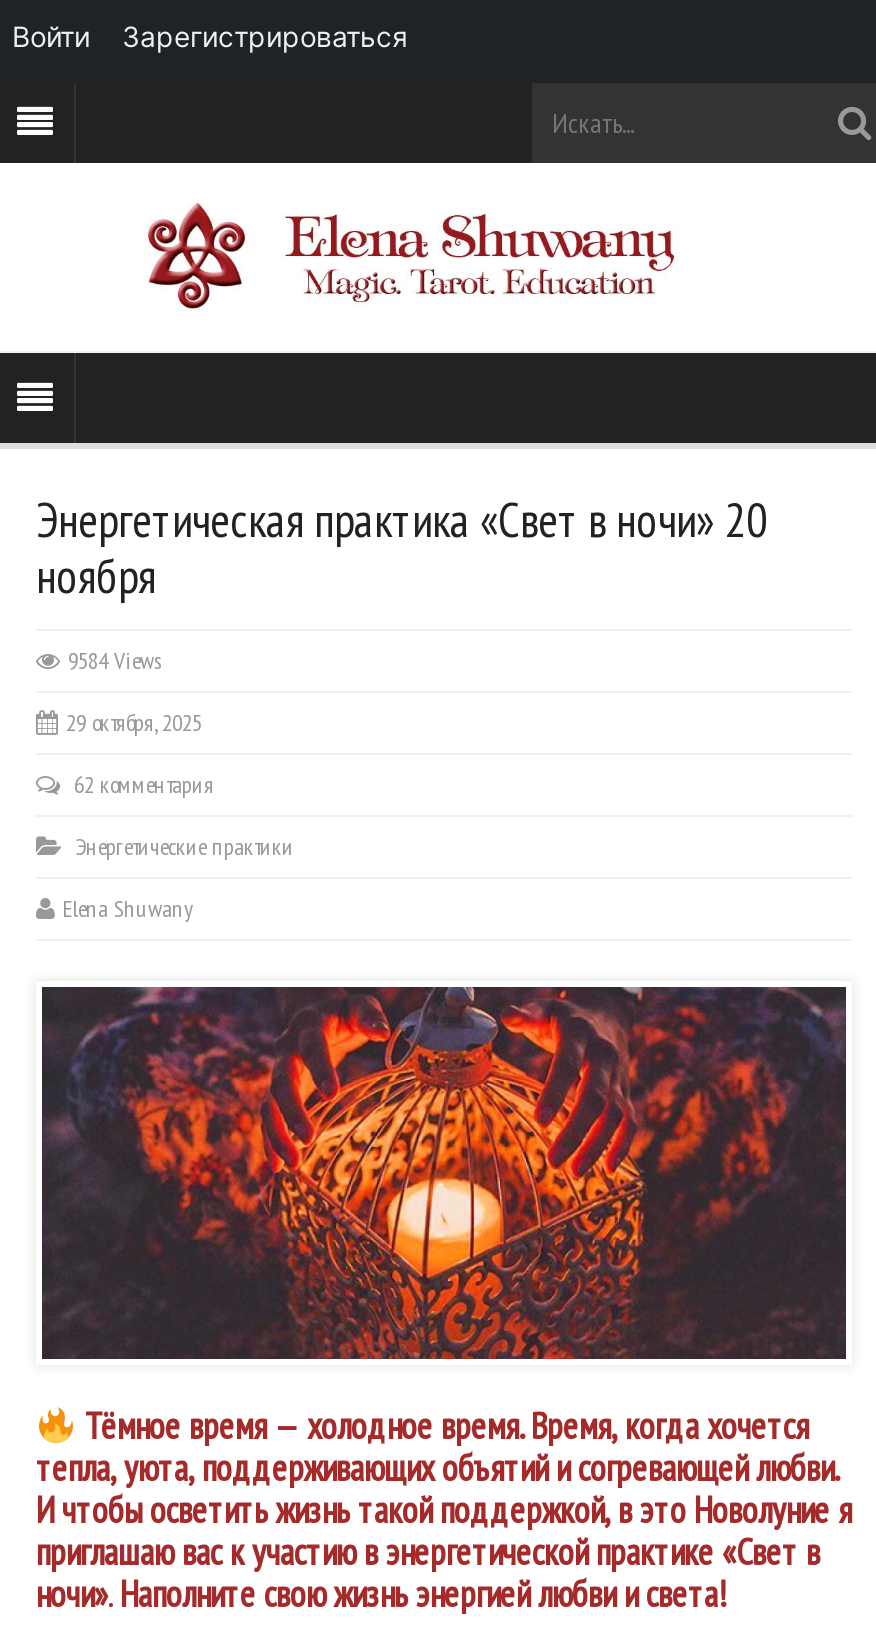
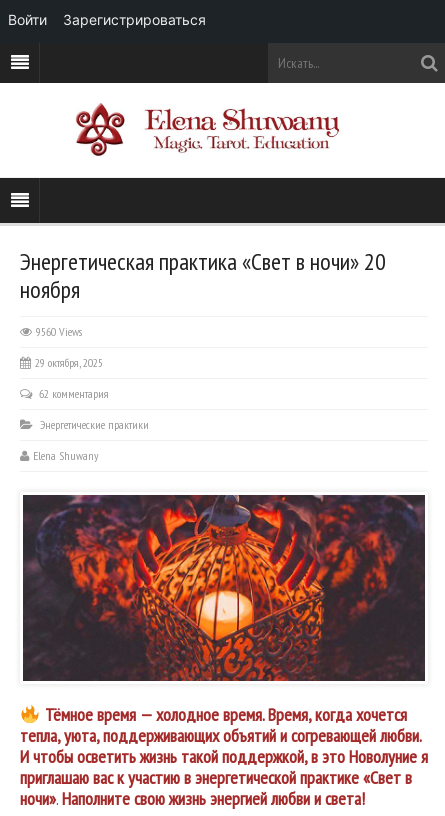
[68,645,160,675] 9584 Views -> [36,324,82,339] 9560 Views

